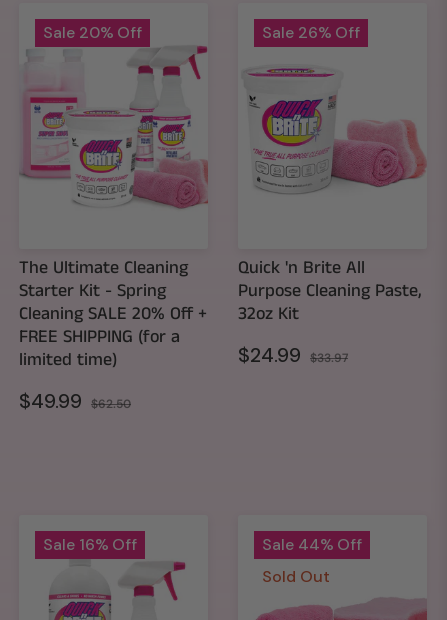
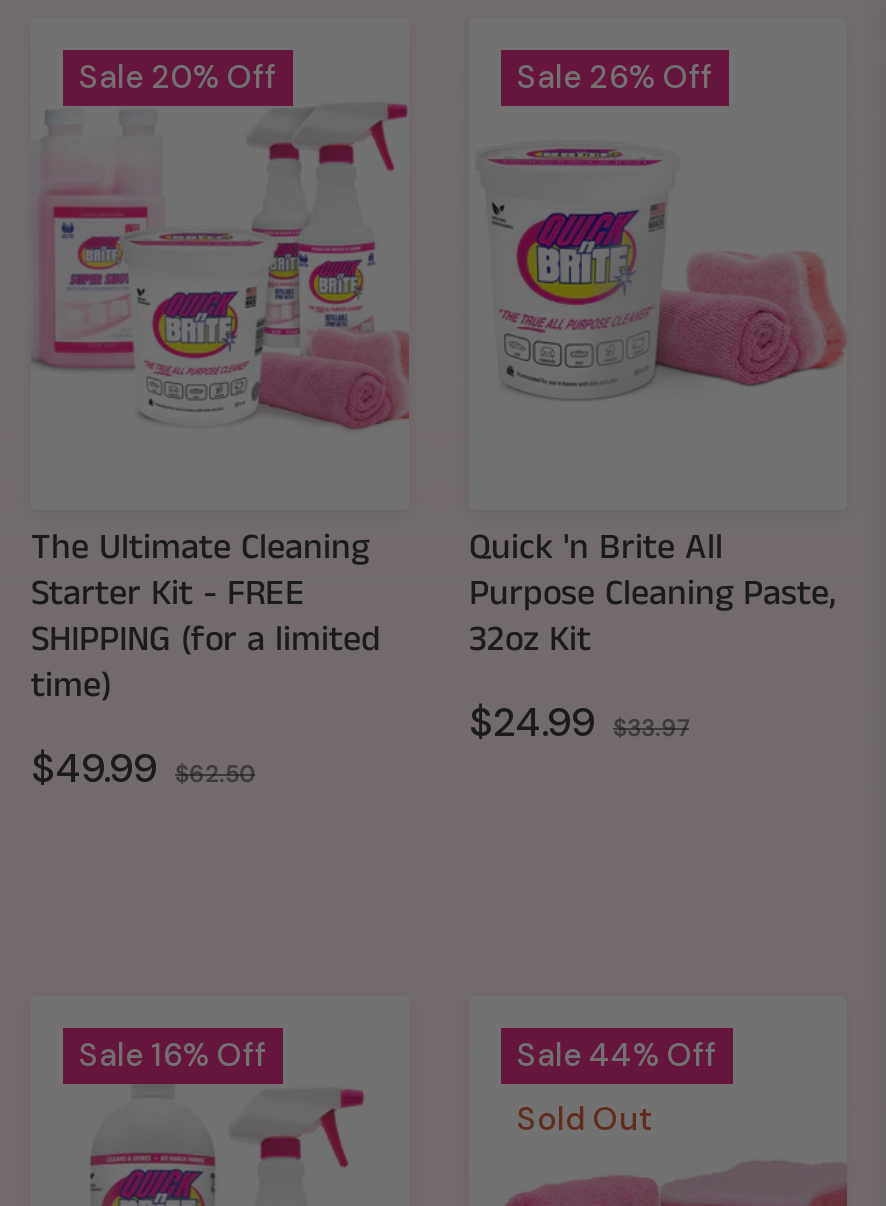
[19,278,207,373] Starter Kit - Spring | Cleaning SALE 20% Off + | FREE SHIPPING (for a | limited time) -> [31,567,381,711] Starter Kit - FREE | SHIPPING (for a limited | time)

